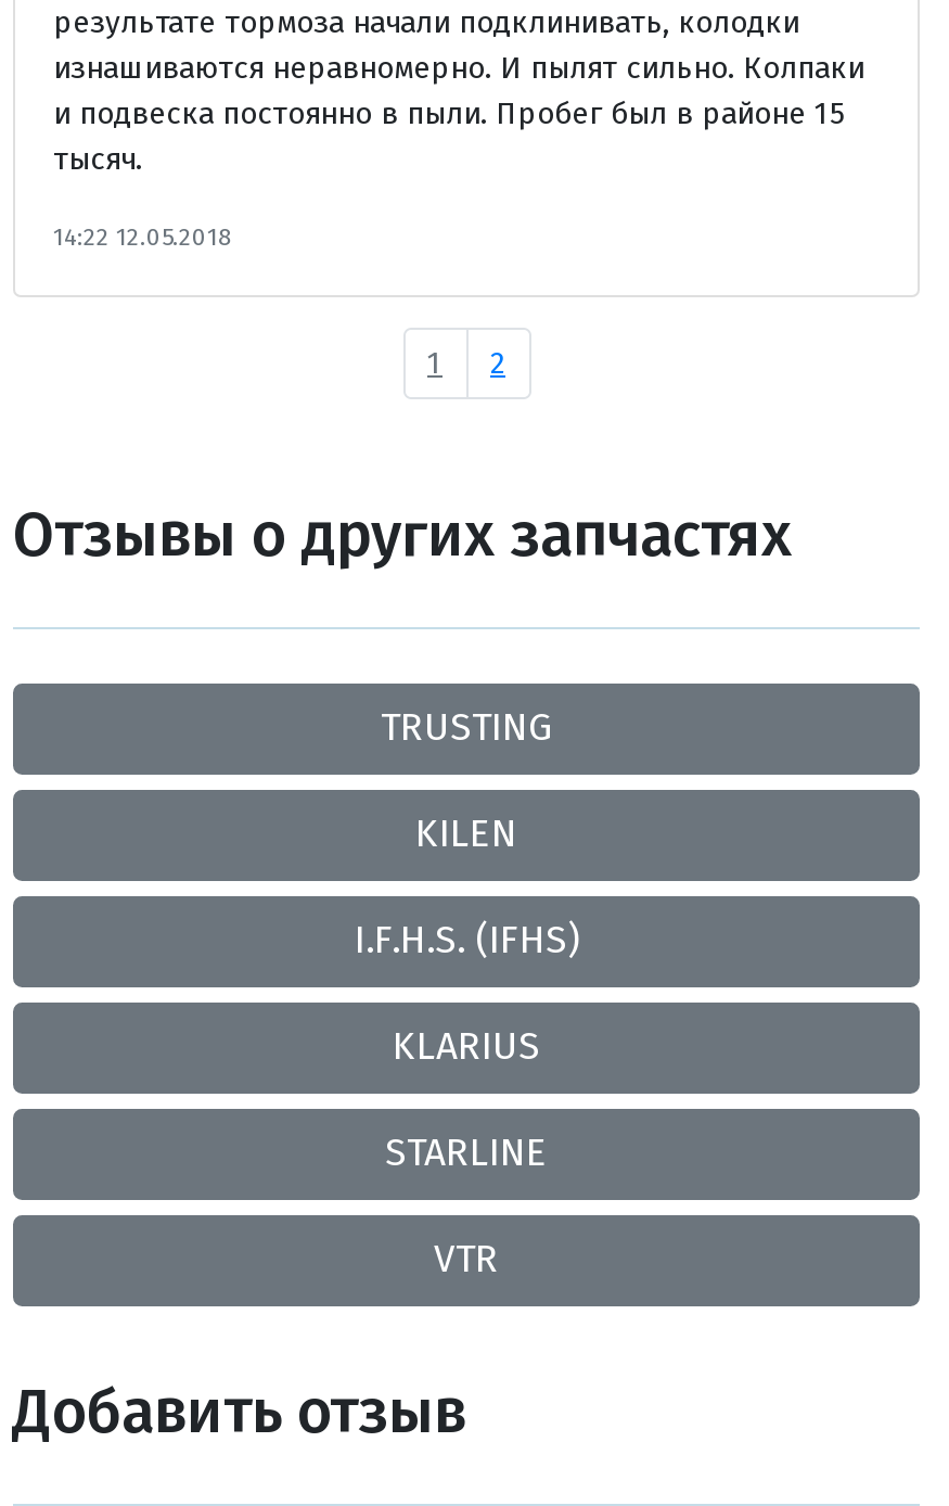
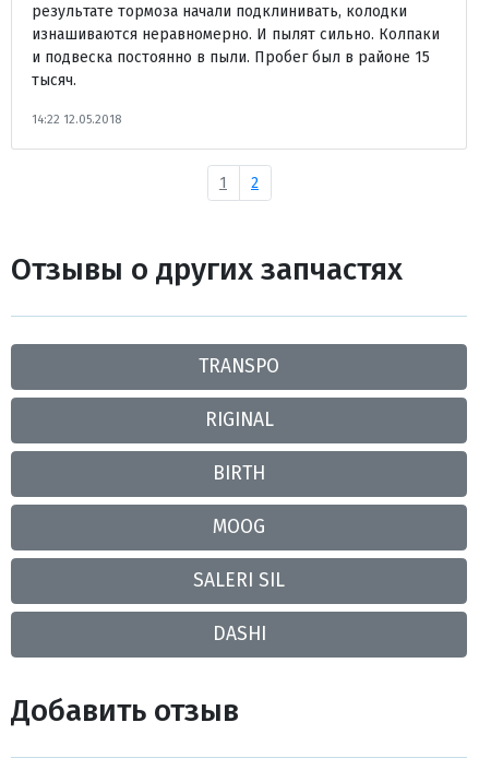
[381,705,552,751] TRUSTING -> [199,355,279,378] TRANSPO
[415,812,517,857] KILEN -> [205,409,273,432] RIGINAL
[355,918,578,964] I.F.H.S. (IFHS) -> [213,462,265,485] BIRTH
[393,1024,540,1070] KLARIUS -> [213,516,265,539] MOOG
[385,1131,548,1176] STARLINE -> [193,569,285,592] SALERI SIL
[434,1237,499,1283] VTR -> [212,623,266,646] DASHI

